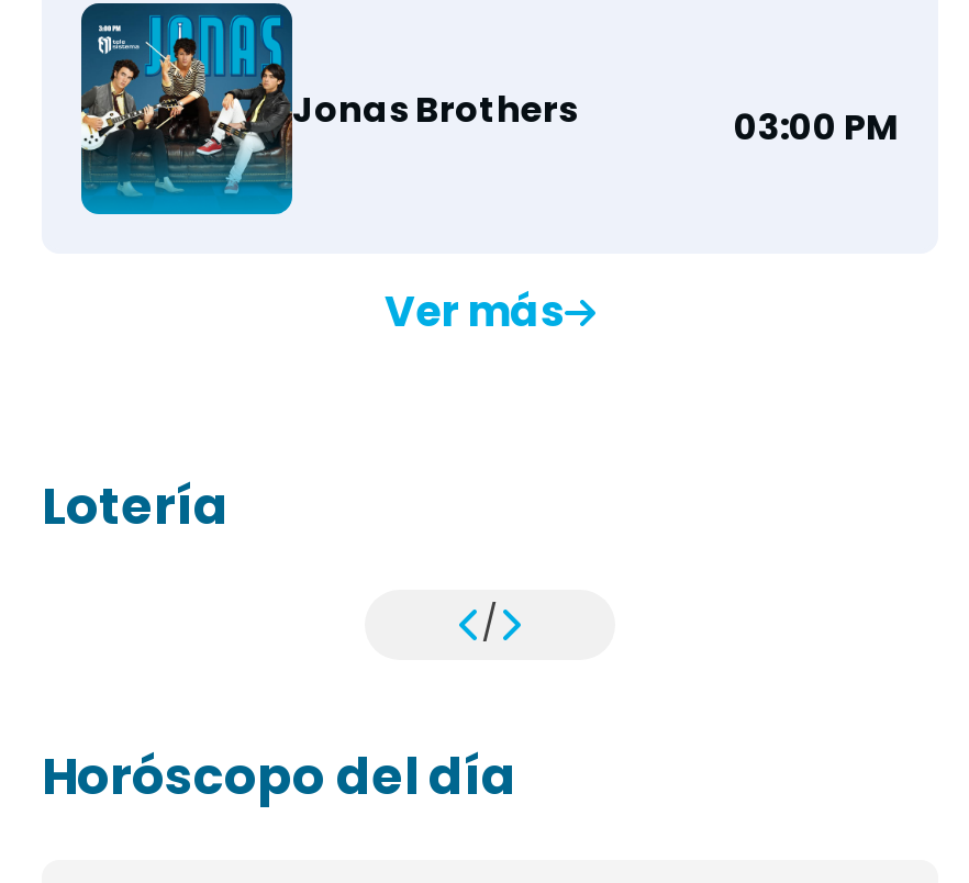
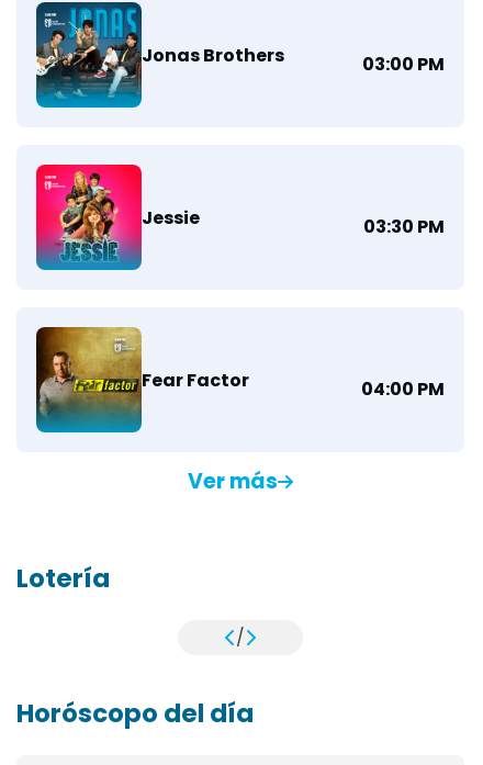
none -> [35,164,445,271] [image] | Jessie | 03:30 PM
none -> [35,326,445,424] [image] | Fear Factor | 04:00 PM

